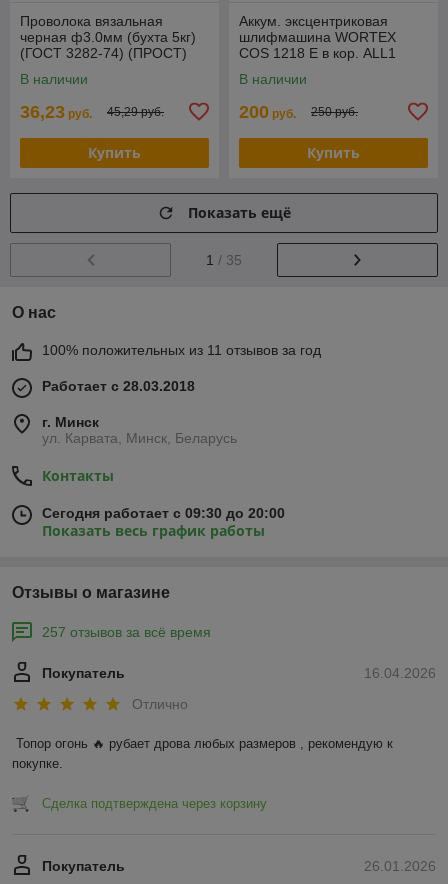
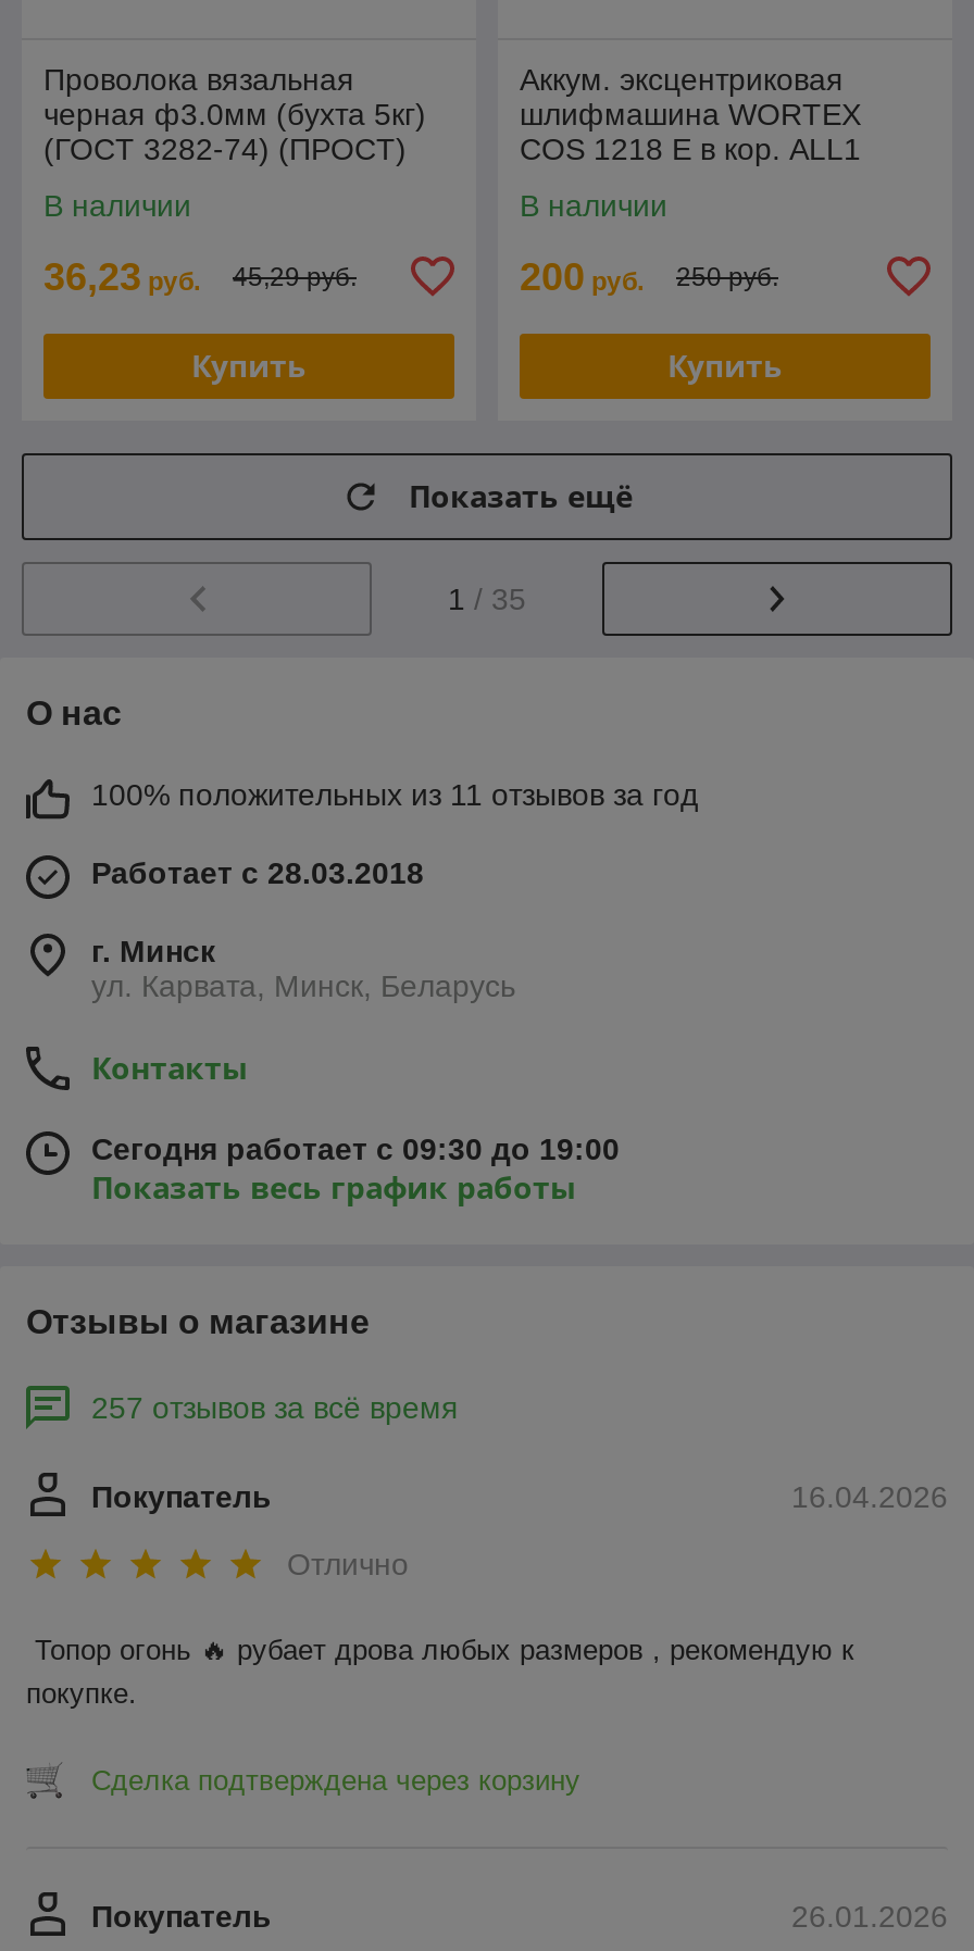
[42,505,285,521] Сегодня работает с 09:30 до 20:00 -> [91,1131,620,1166] Сегодня работает с 09:30 до 19:00

